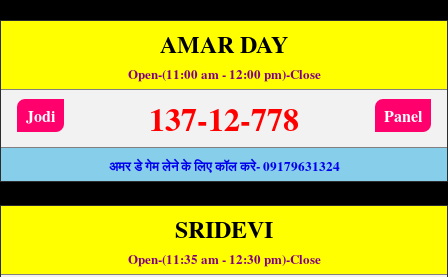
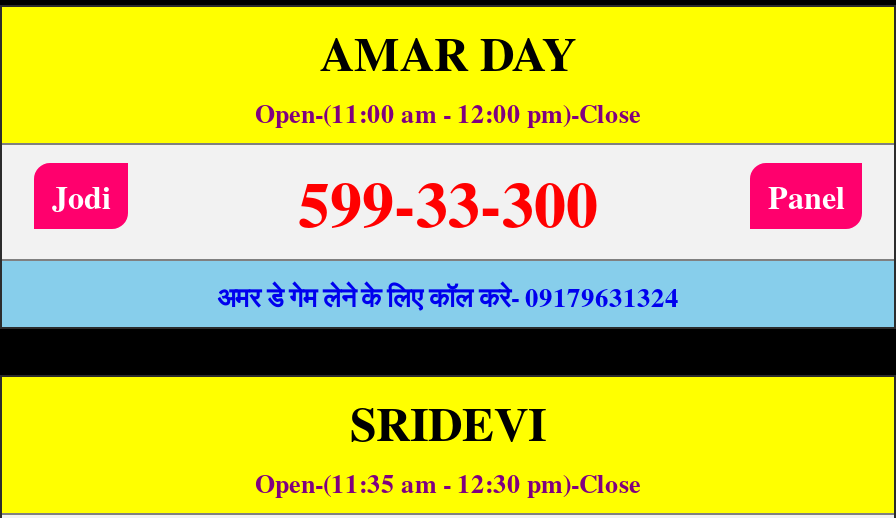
[149,95,299,142] 137-12-778 -> [298,155,598,249] 599-33-300

